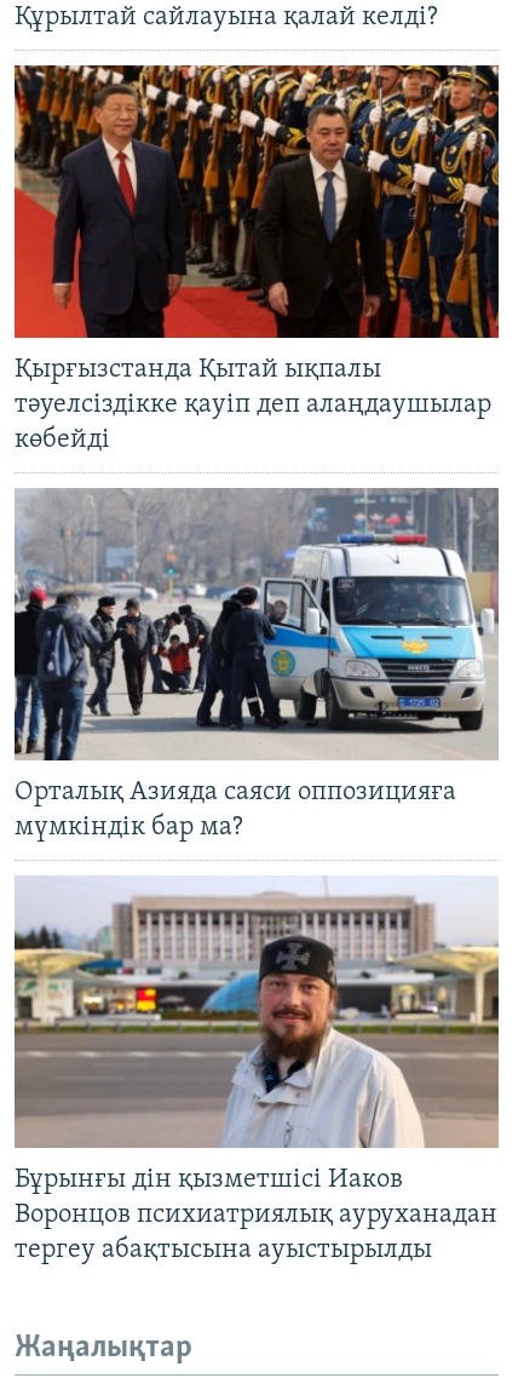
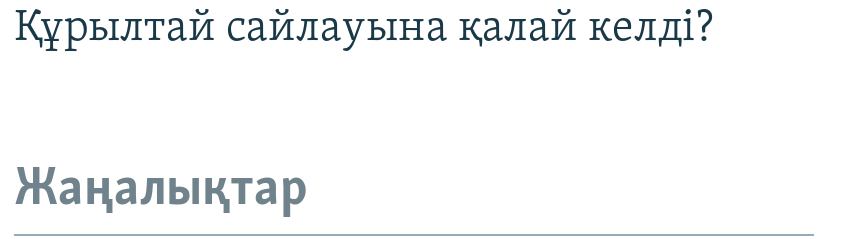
[13,64,500,455] [image] | Қырғызстанда Қытай ықпалы | тәуелсіздікке қауіп деп алаңдаушылар | көбейді -> none
[13,487,500,842] [image] | Орталық Азияда саяси оппозицияға | мүмкіндік бар ма? -> none
[13,877,500,1265] [image] | Бұрынғы дін қызметшісі Иаков | Воронцов психиатриялық ауруханадан | тергеу абақтысына ауыстырылды -> none

